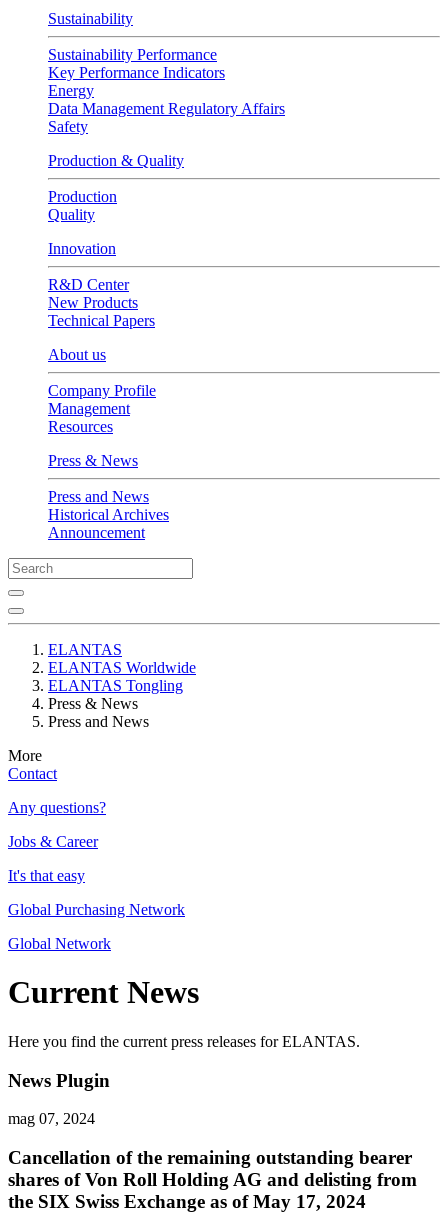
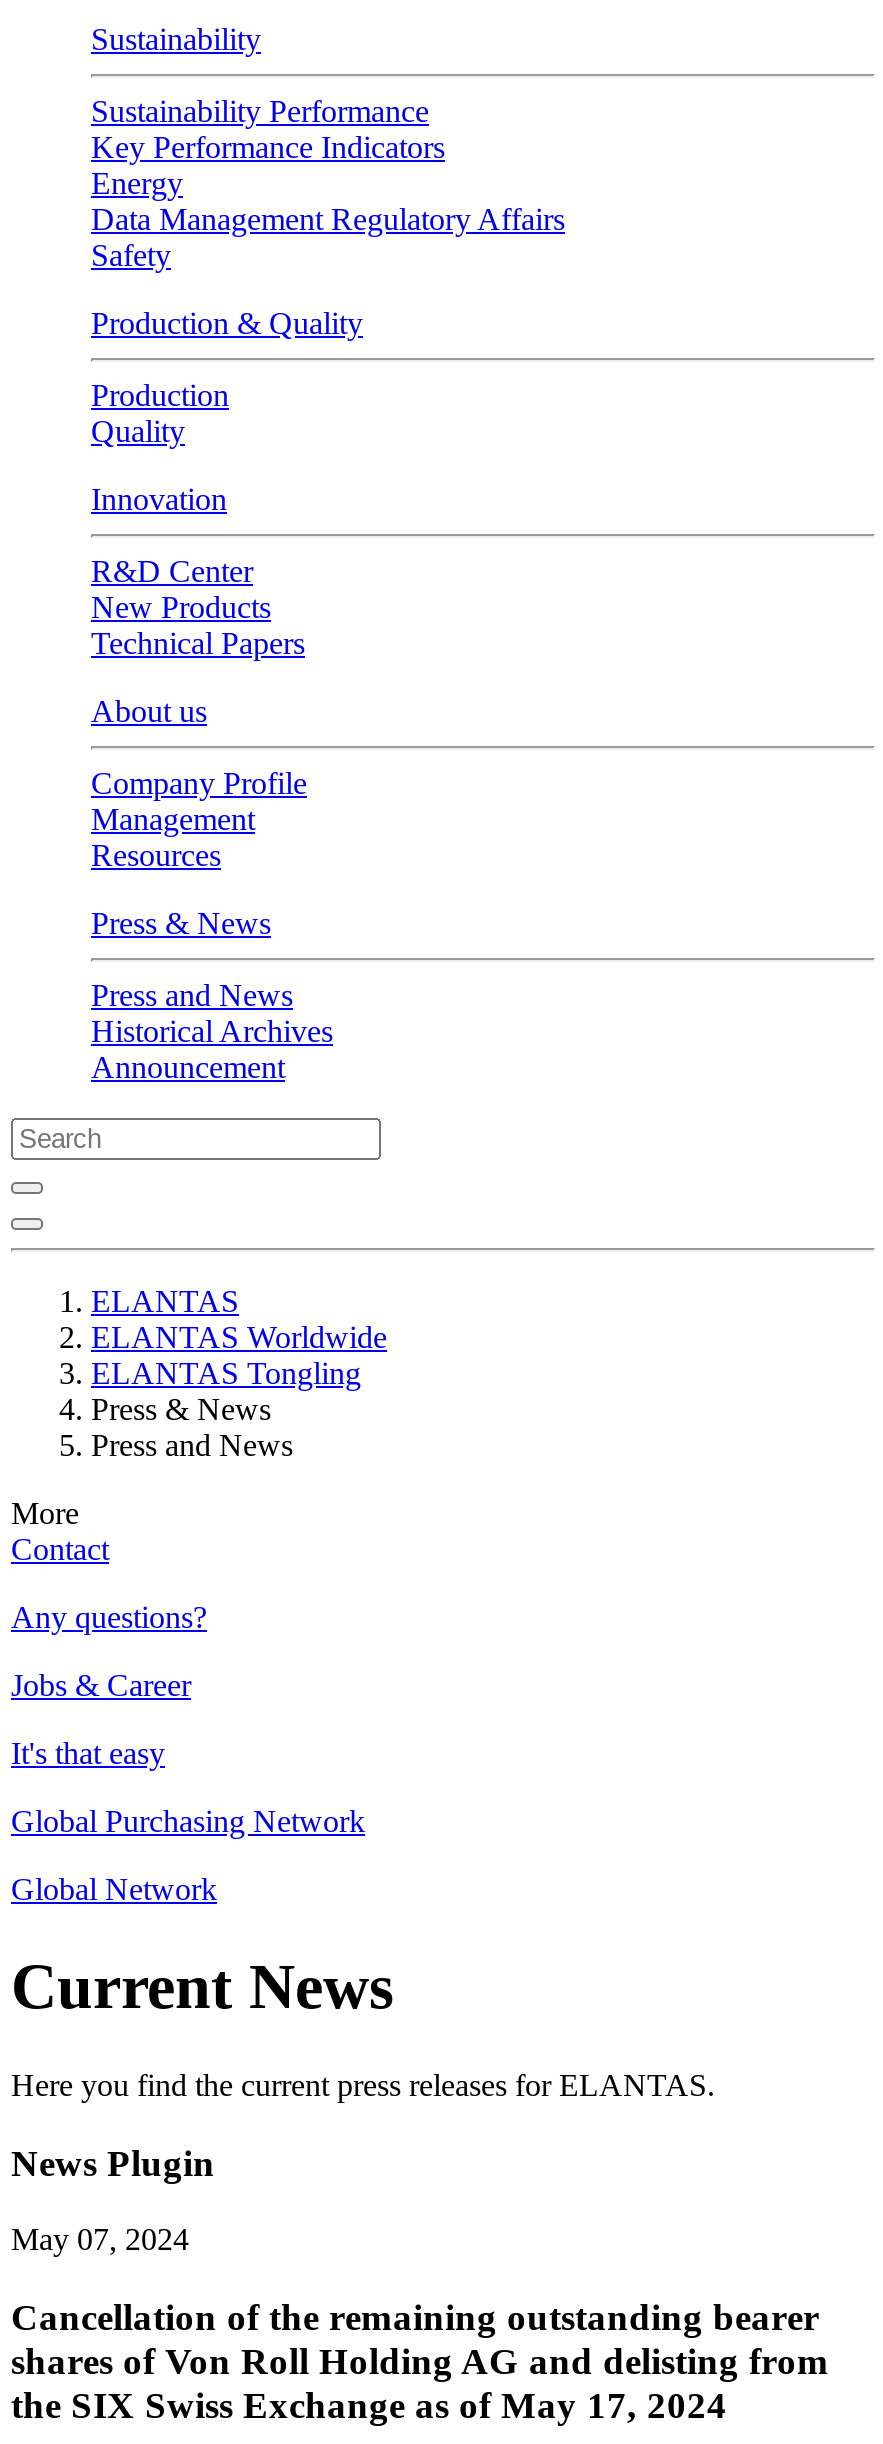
[8,1110,95,1127] mag 07, 2024 -> [11,2223,189,2257] May 07, 2024

